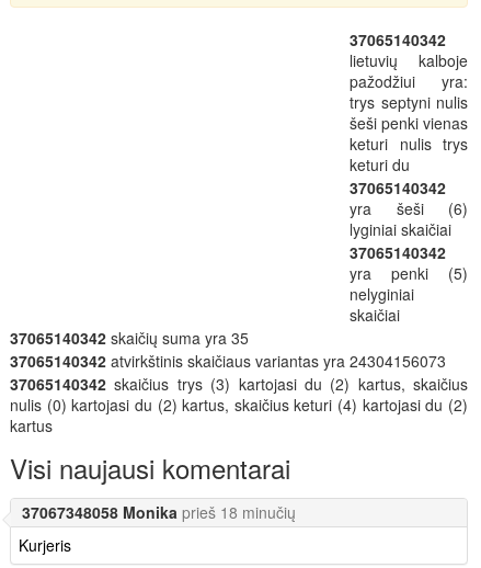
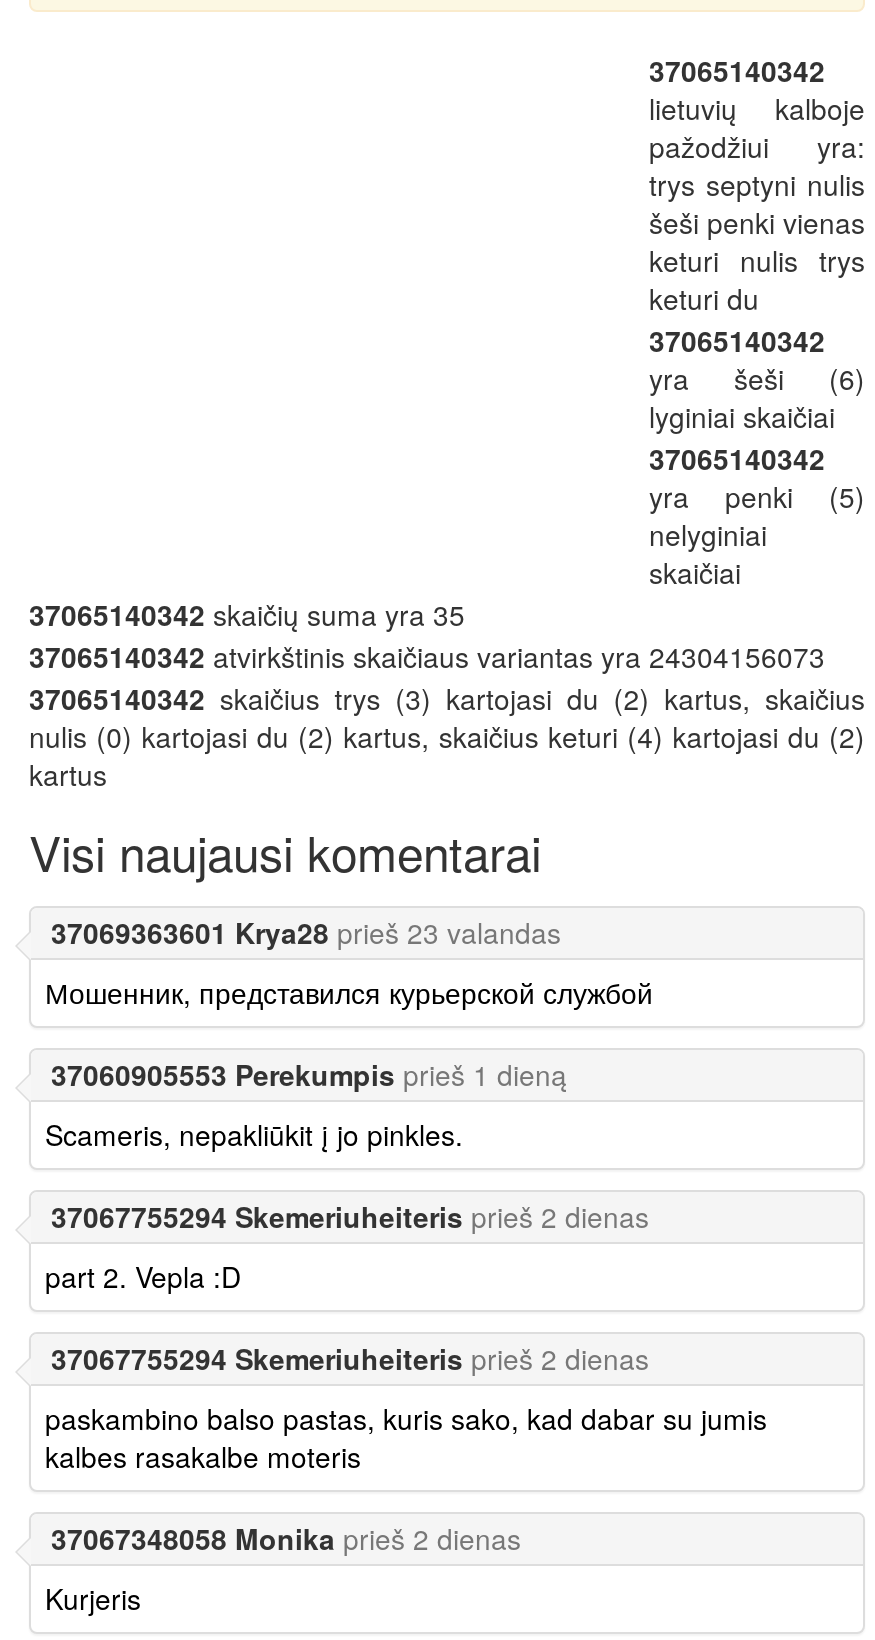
[22,501,296,522] 37067348058 Monika prieš 18 minučių -> [45,911,767,1557] 37069363601 Krya28 prieš 23 valandas | Мошенник, представился курьерской службой | 37060905553 Perekumpis prieš 1 dieną | Scameris, nepakliūkit į jo pinkles. | 37067755294 Skemeriuheiteris prieš 2 dienas | part 2. Vepla :D | 37067755294 Skemeriuheiteris prieš 2 dienas | paskambino balso pastas, kuris sako, kad dabar su jumis | kalbes rasakalbe moteris | 37067348058 Monika prieš 2 dienas

